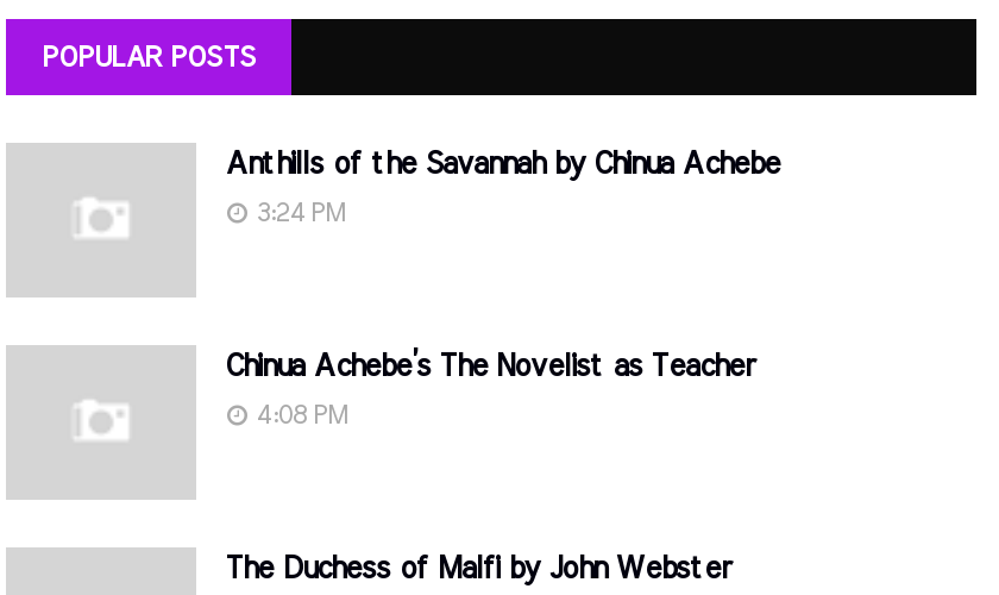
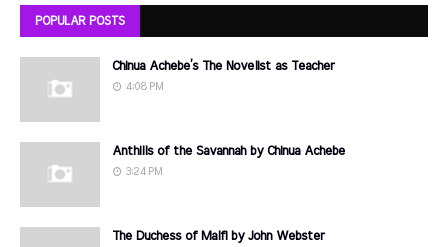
moved [225,150,779,226] -> [112,145,345,177]: Anthills of the Savannah by Chinua Achebe | 3:24 PM
moved [225,352,755,428] -> [112,60,335,92]: Chinua Achebe’s The Novelist as Teacher | 4:08 PM

